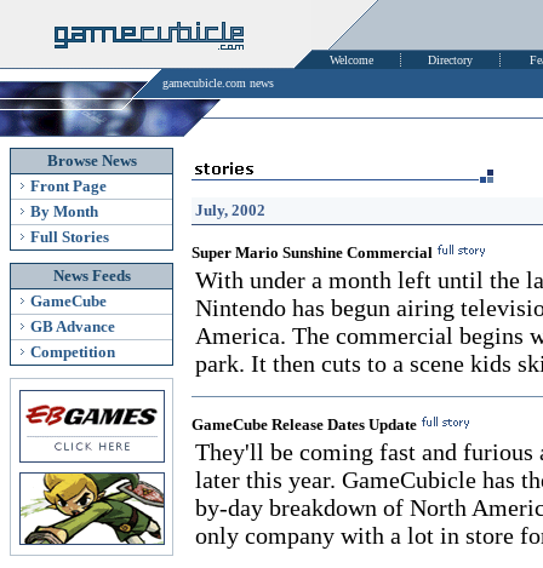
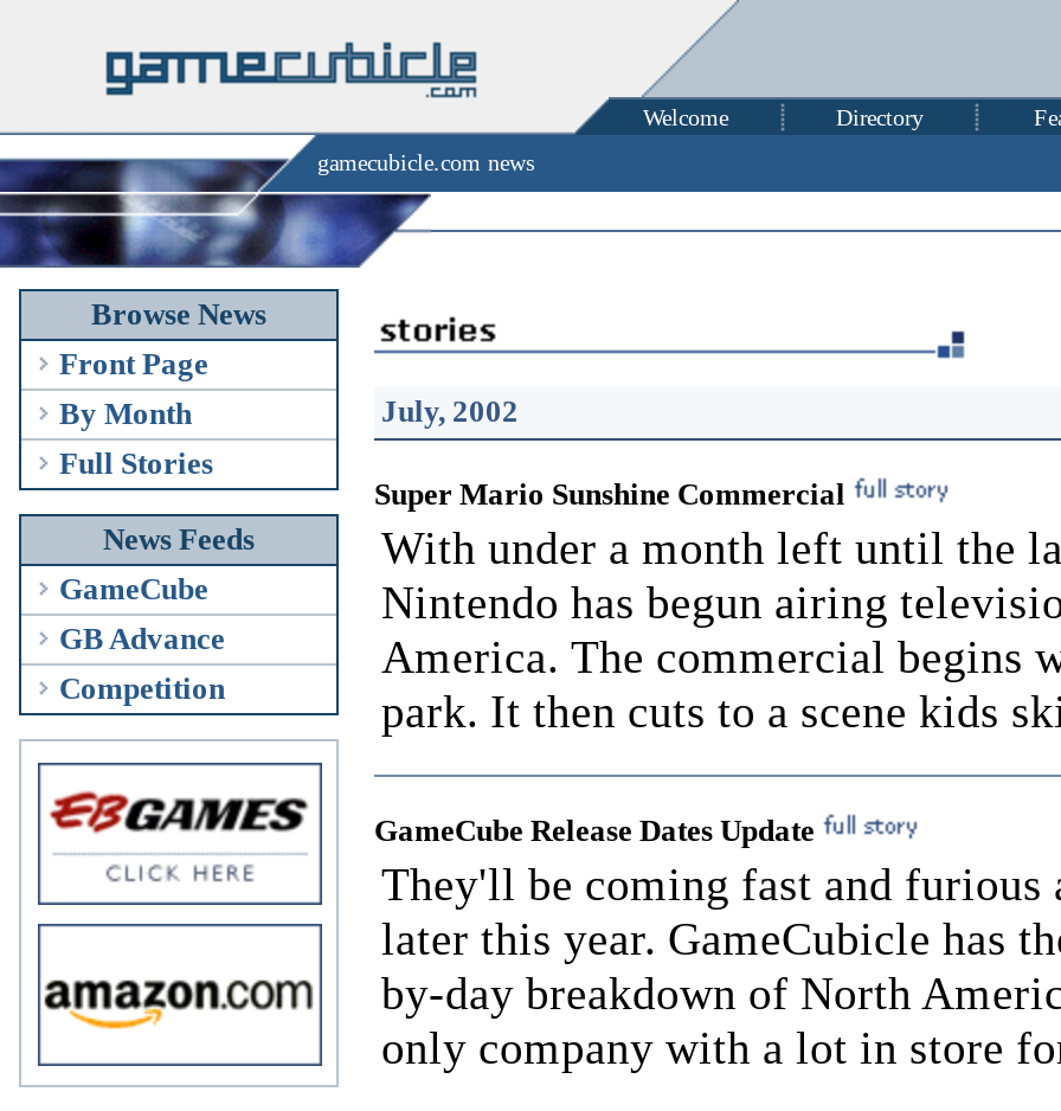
[19,472,165,545] [image] -> [40,926,320,1064] [image]

